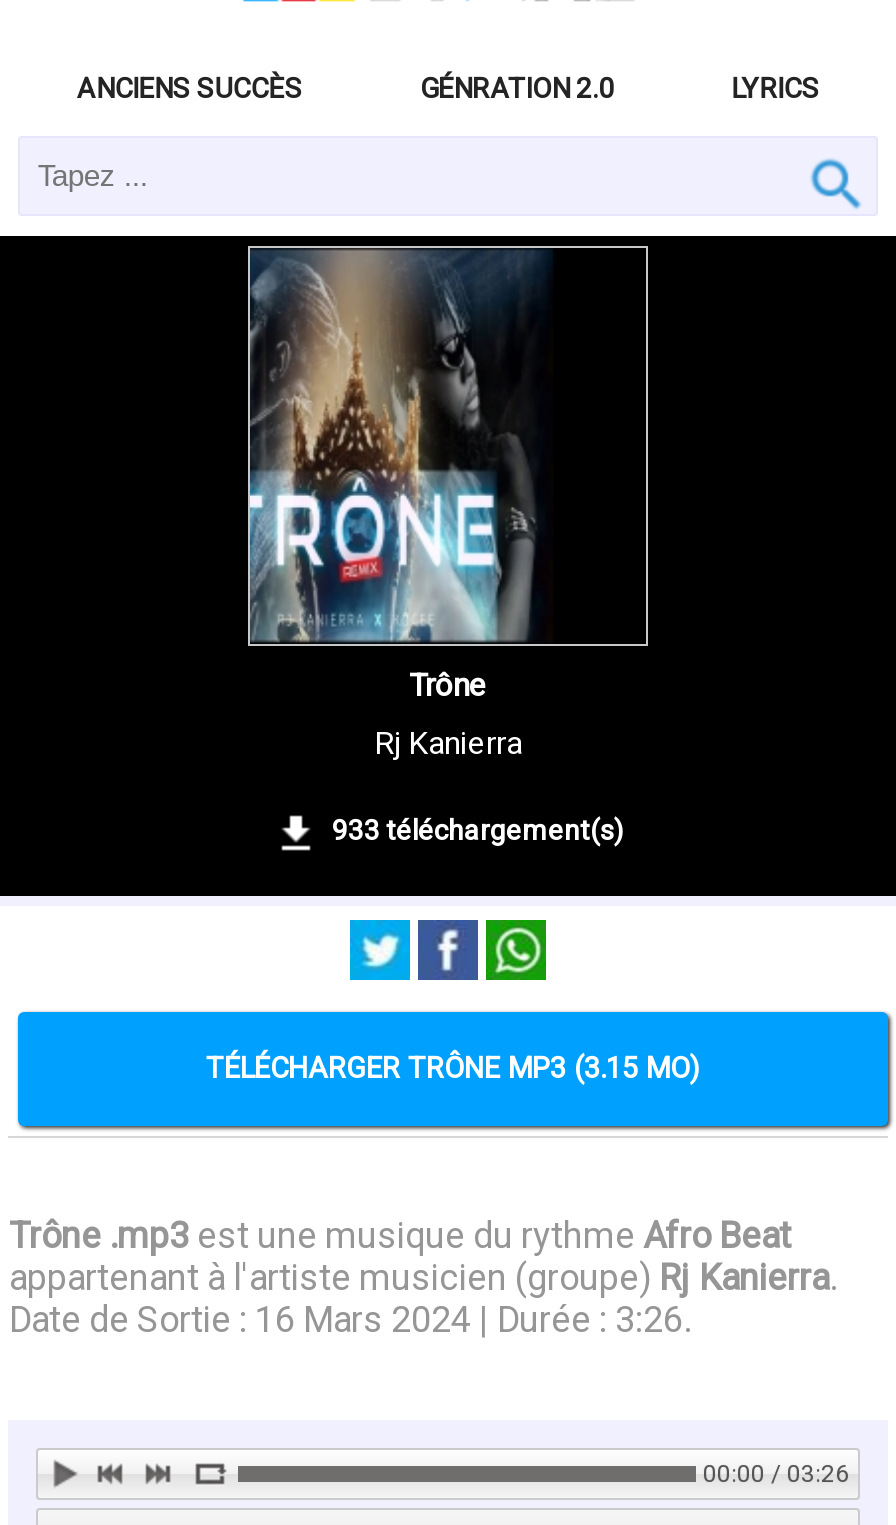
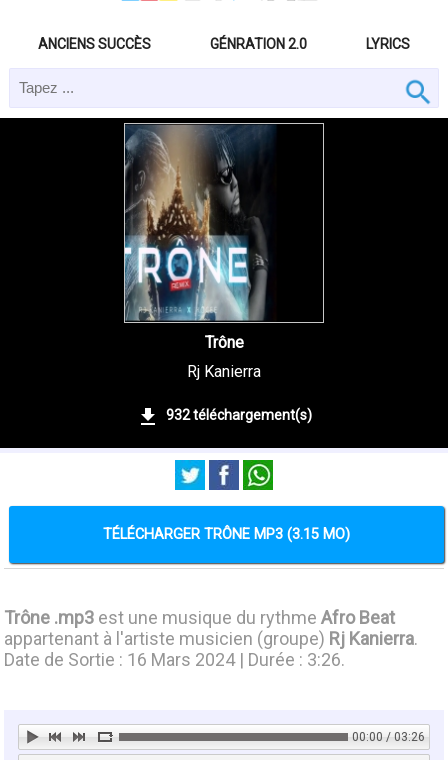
[332,813,624,845] 933 téléchargement(s) -> [166,407,312,423] 932 téléchargement(s)

